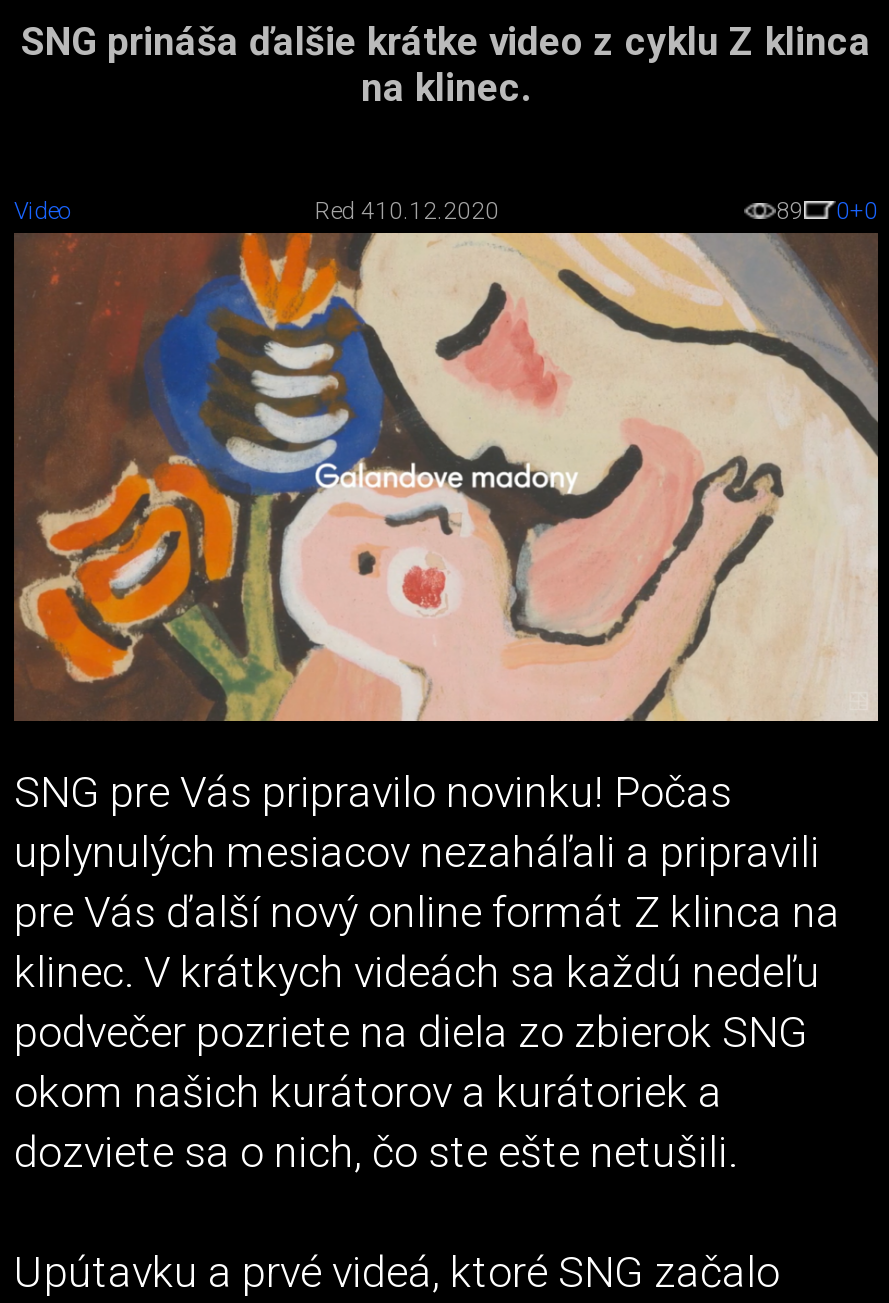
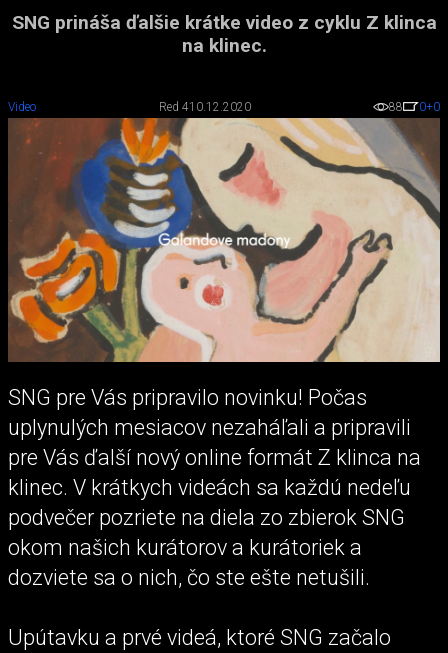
[776,198,878,226] 89 0+0 -> [389,100,440,114] 88 0+0

